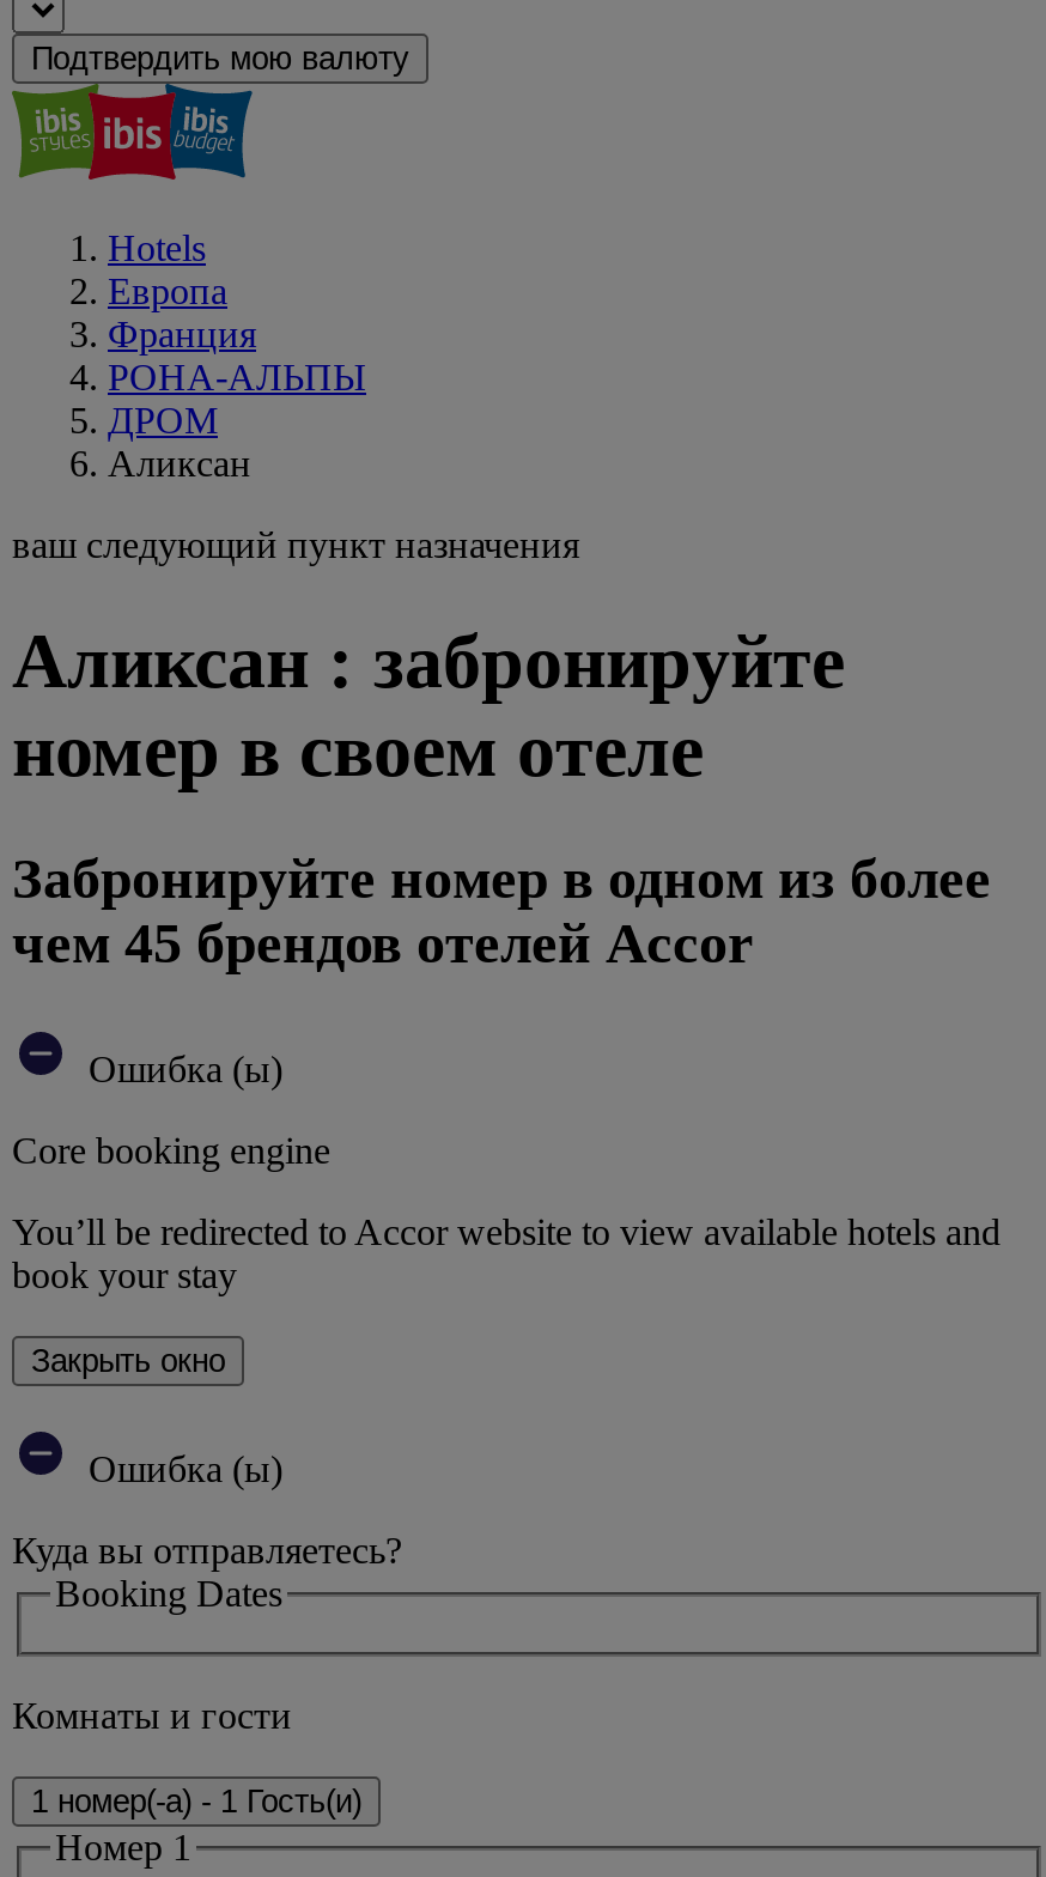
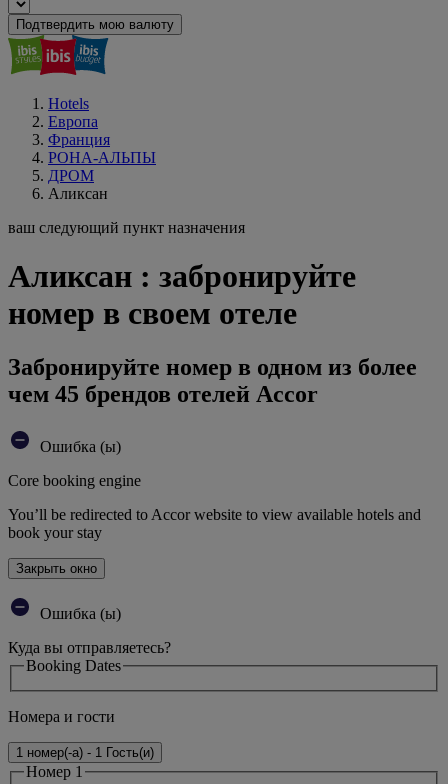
[12,1696,292,1737] Комнаты и гости -> [8,708,115,725] Номера и гости

